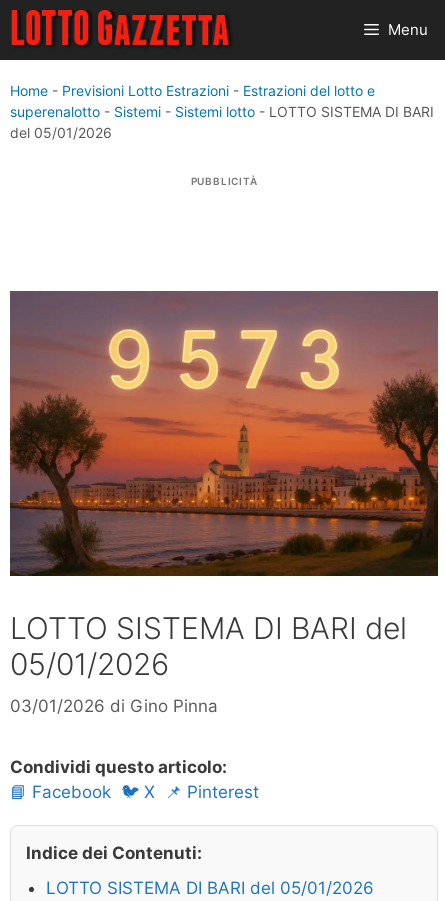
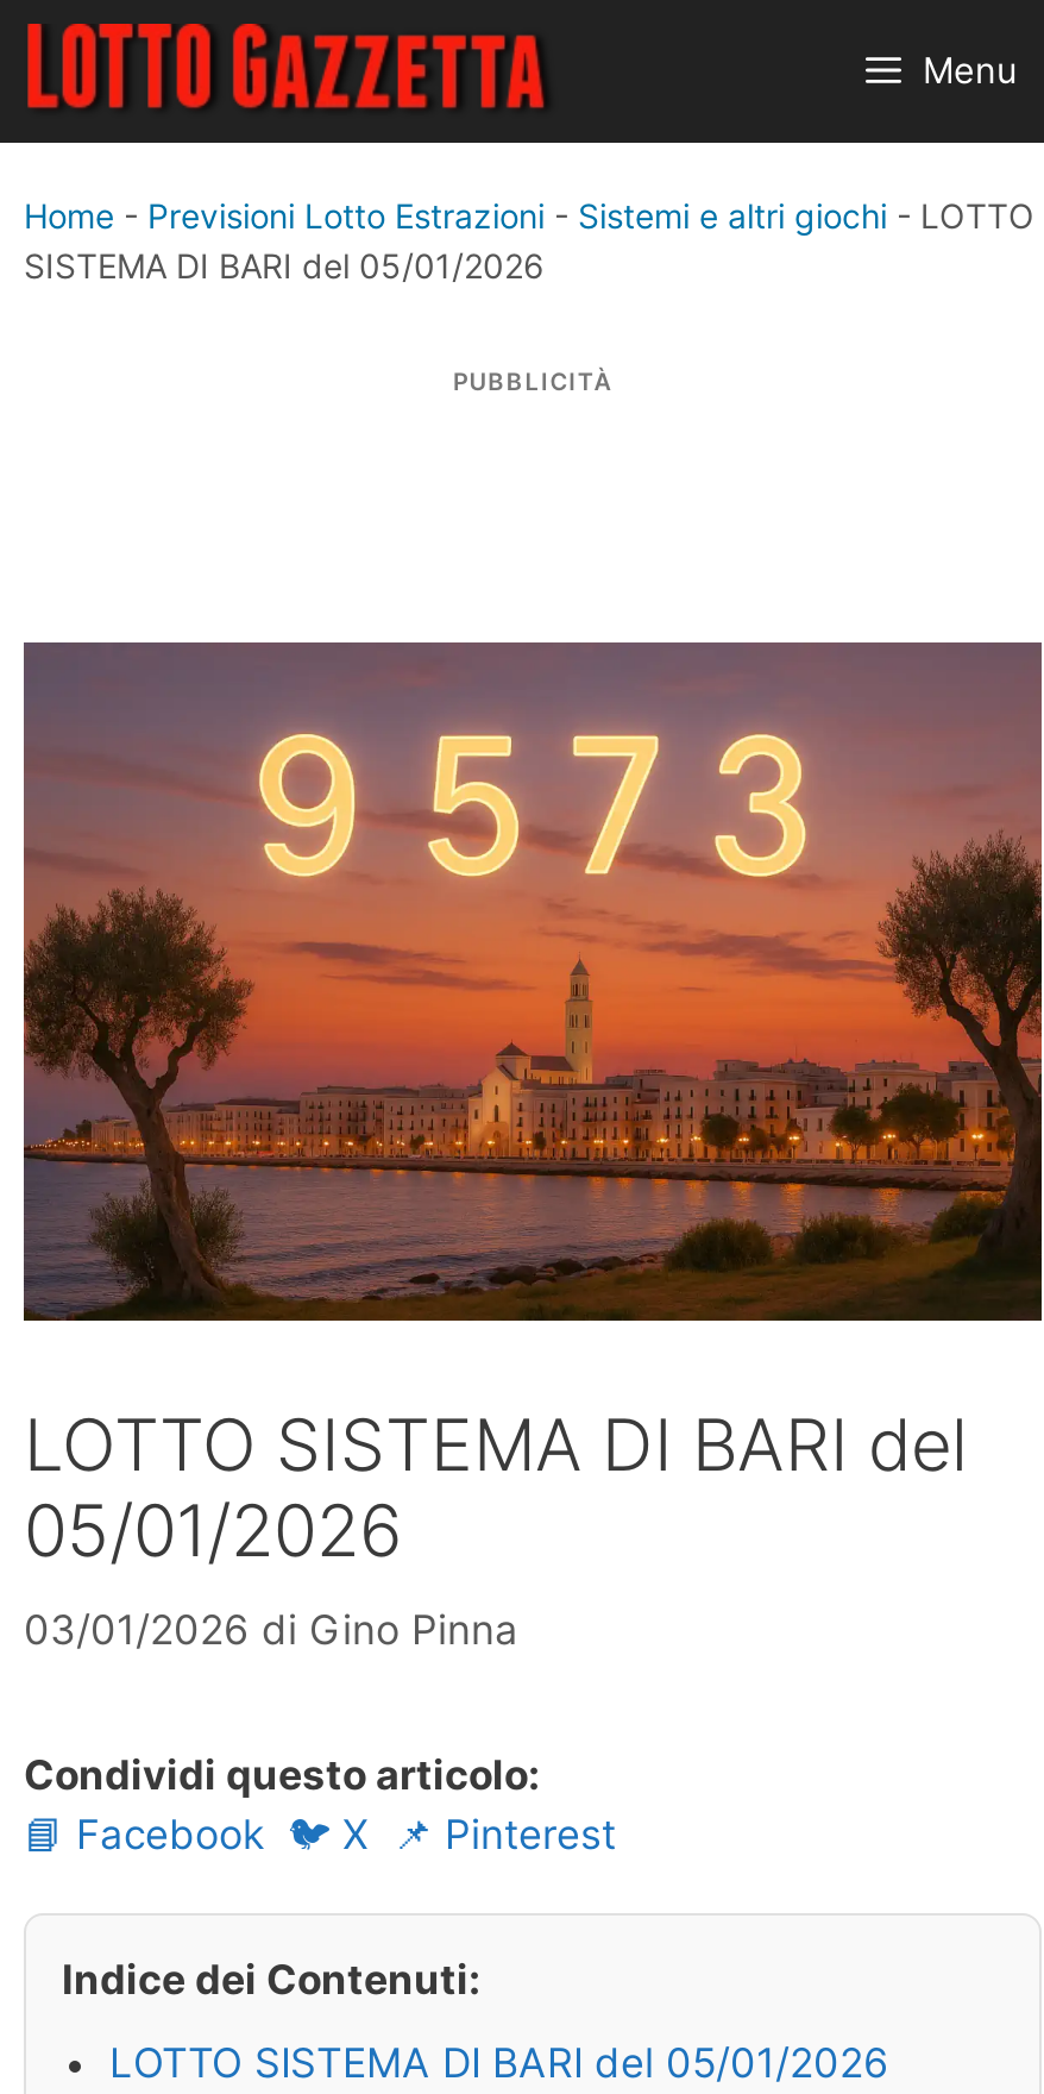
[10,82,434,141] Home - Previsioni Lotto Estrazioni - Estrazioni del lotto e | superenalotto - Sistemi - Sistemi lotto - LOTTO SISTEMA DI BARI | del 05/01/2026 -> [24,195,1034,286] Home - Previsioni Lotto Estrazioni - Sistemi e altri giochi - LOTTO | SISTEMA DI BARI del 05/01/2026

